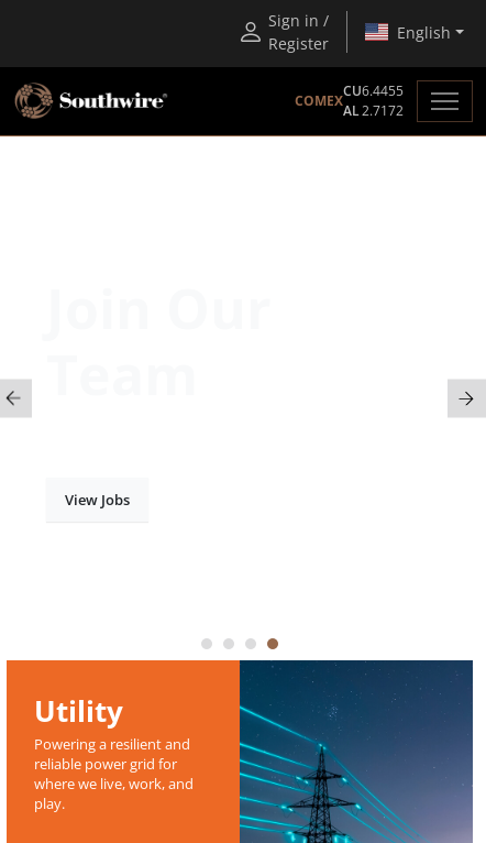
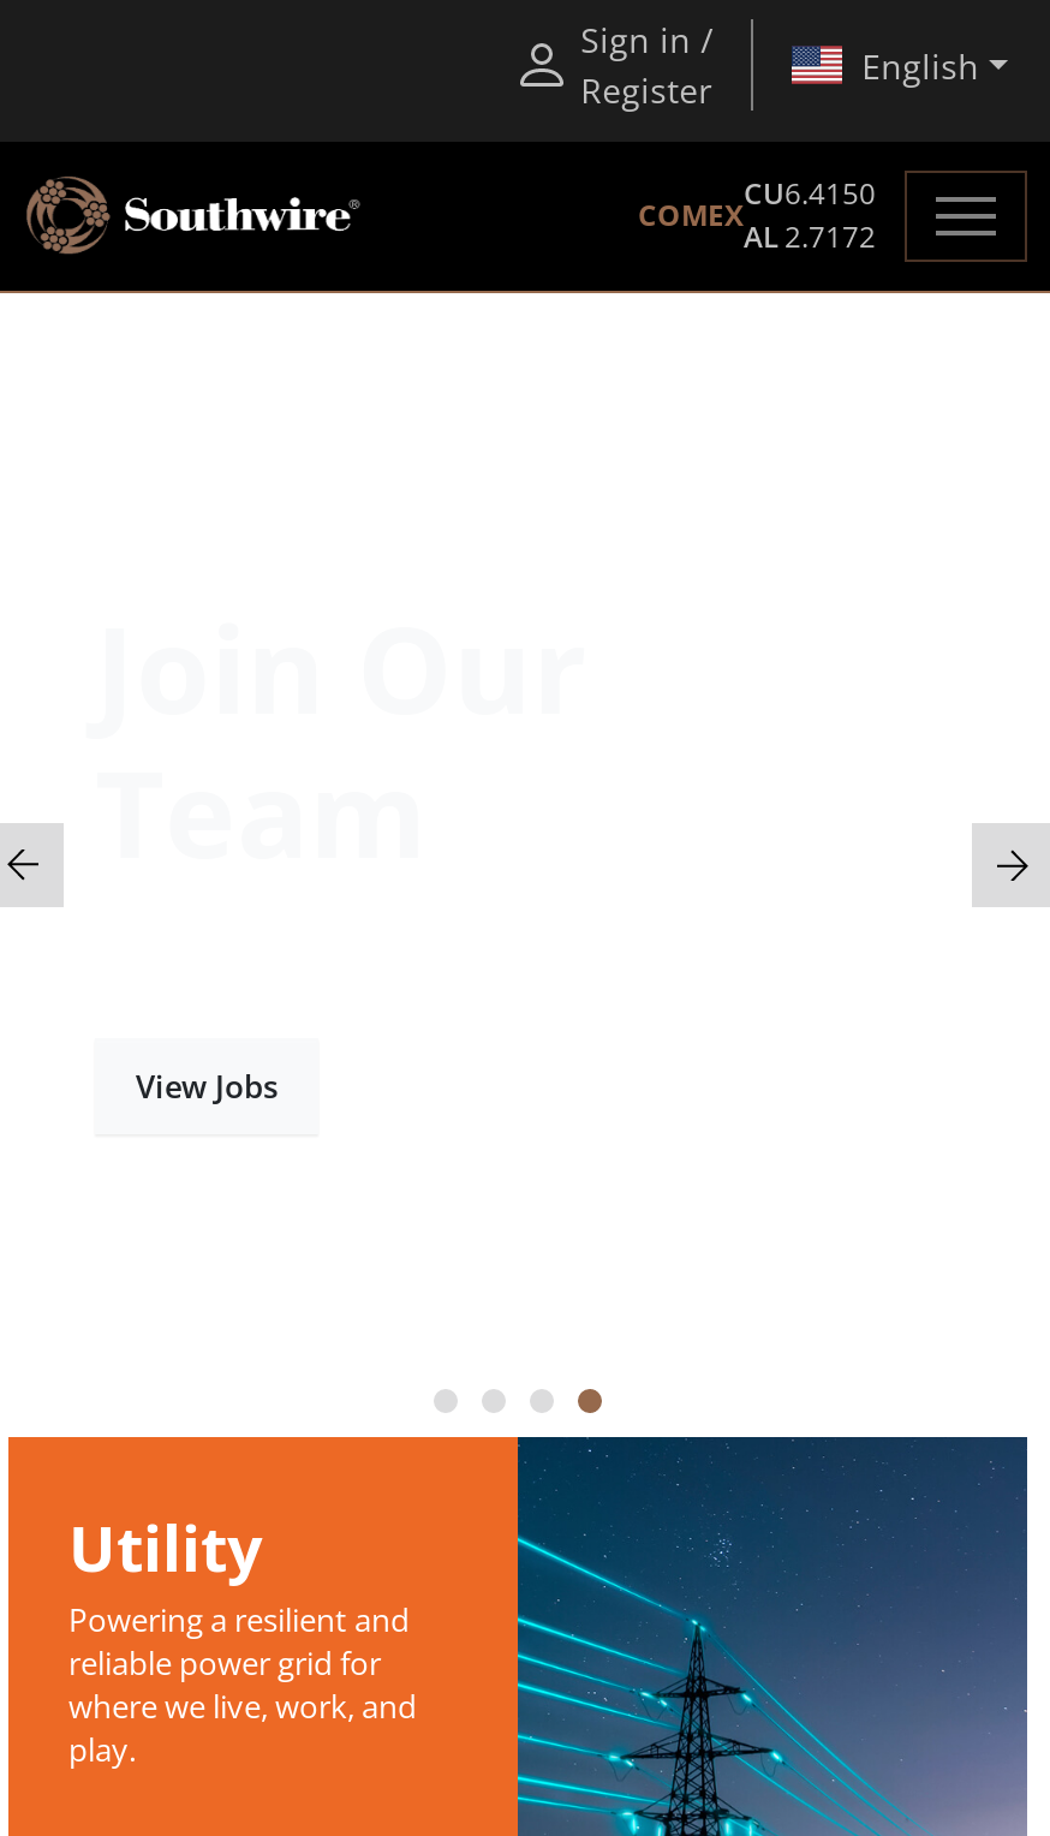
[343,81,404,100] CU6.4455 -> [744,173,876,214] CU6.4150

